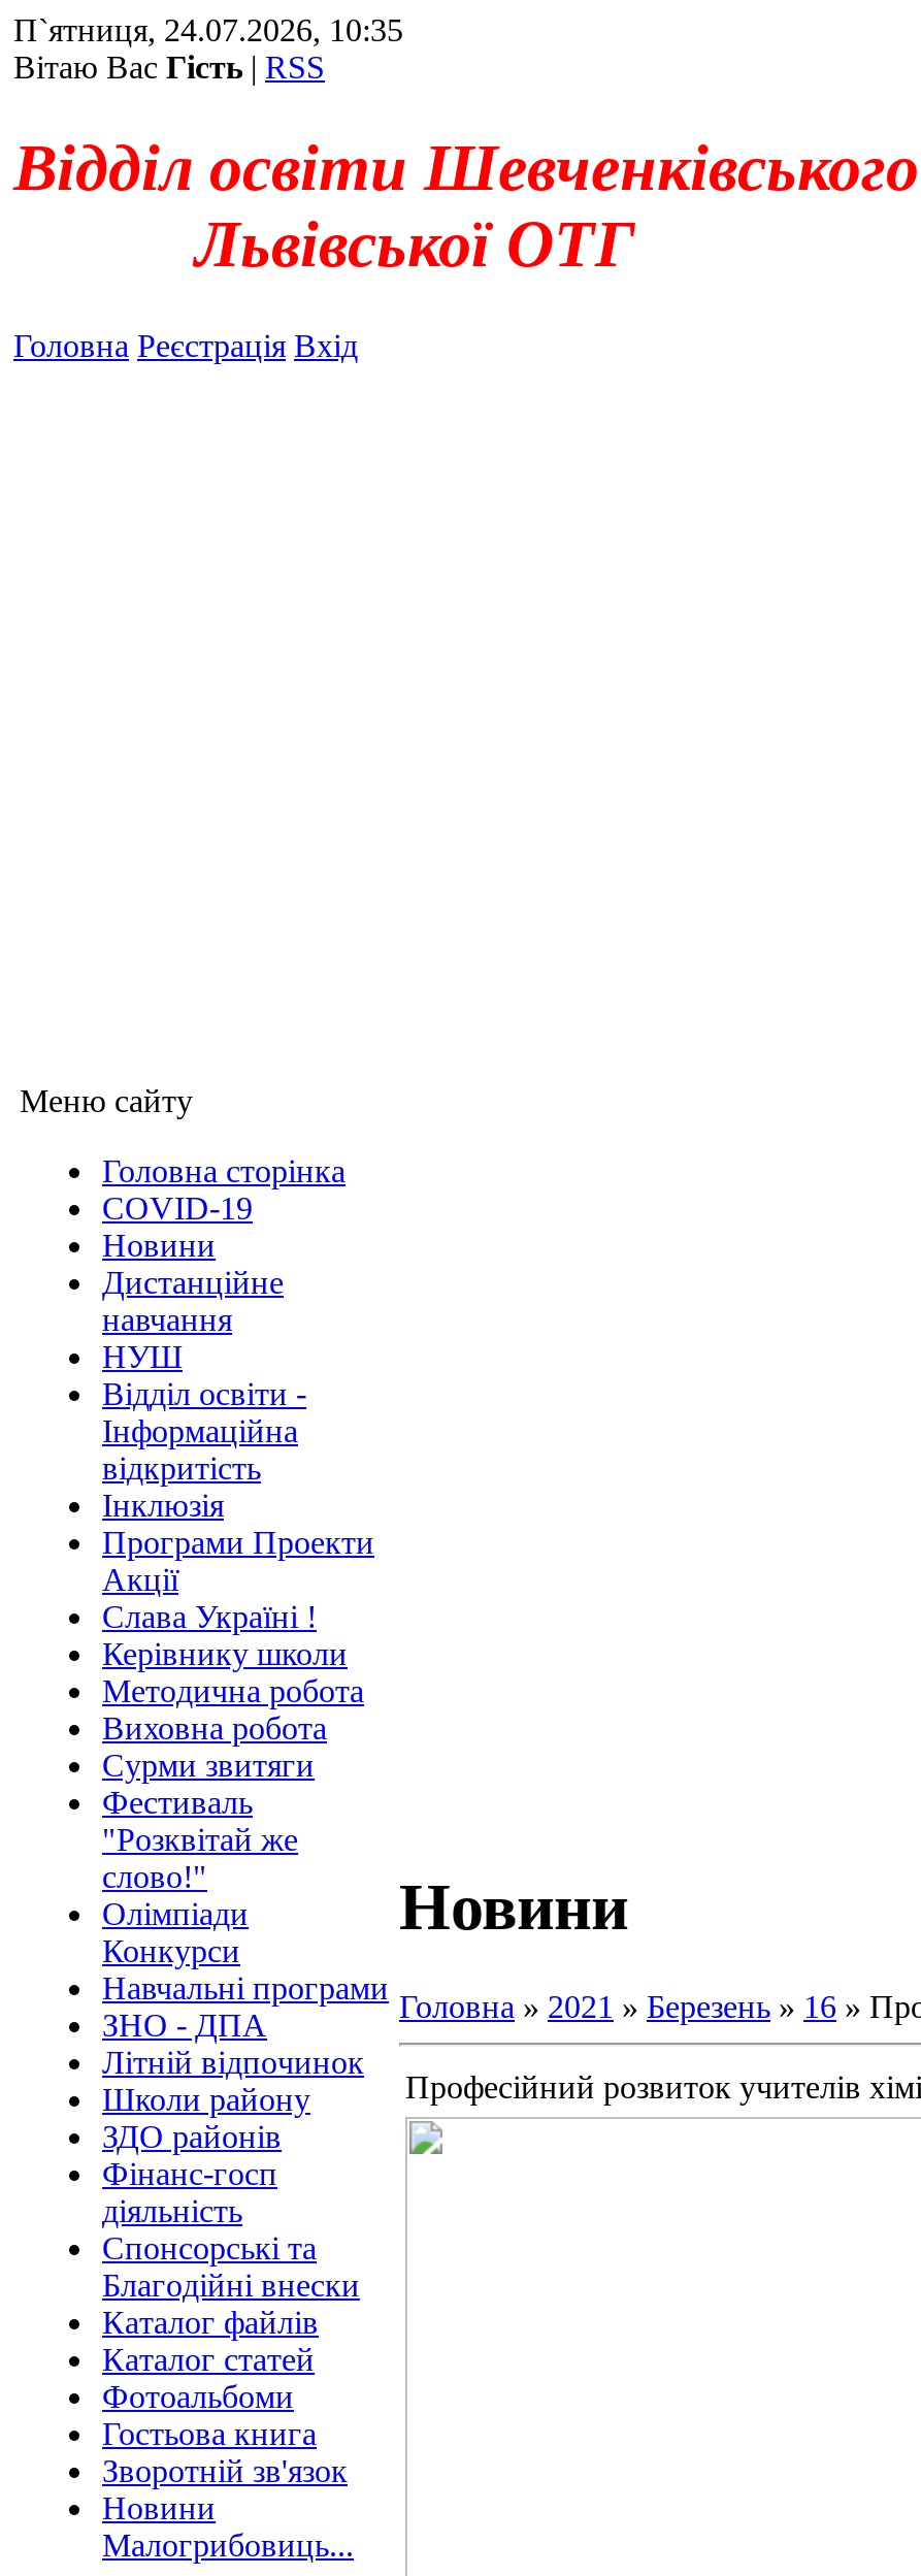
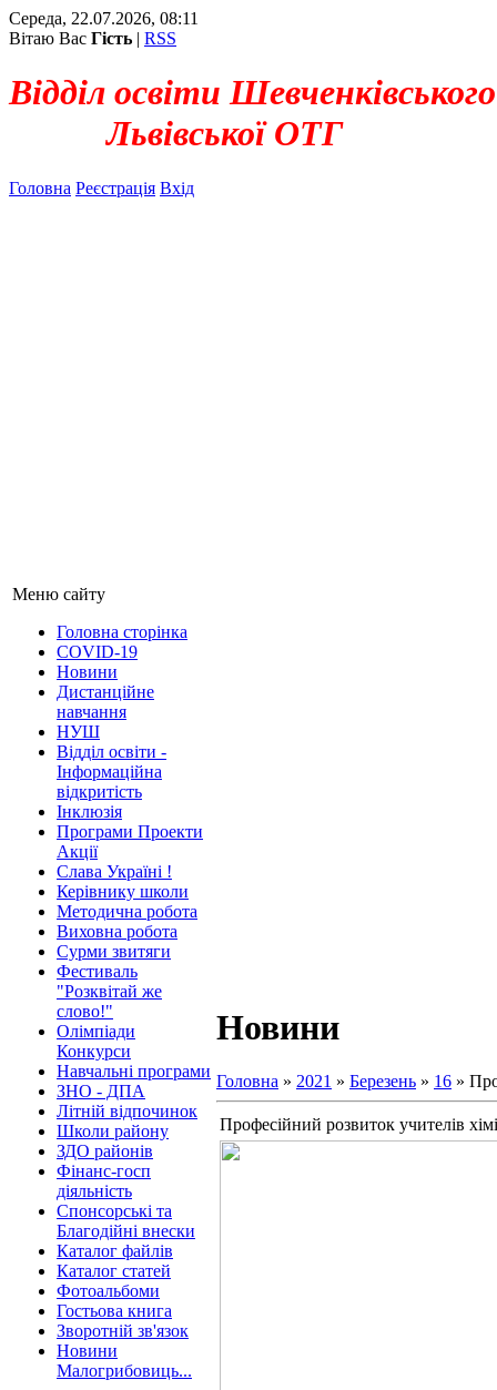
[13,12,403,47] П`ятниця, 24.07.2026, 10:35 -> [9,9,199,28] Середа, 22.07.2026, 08:11

